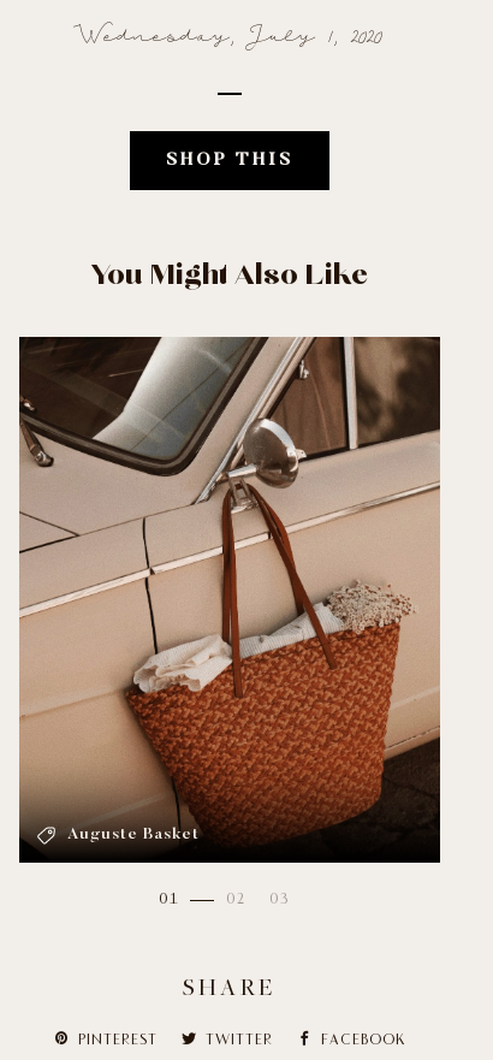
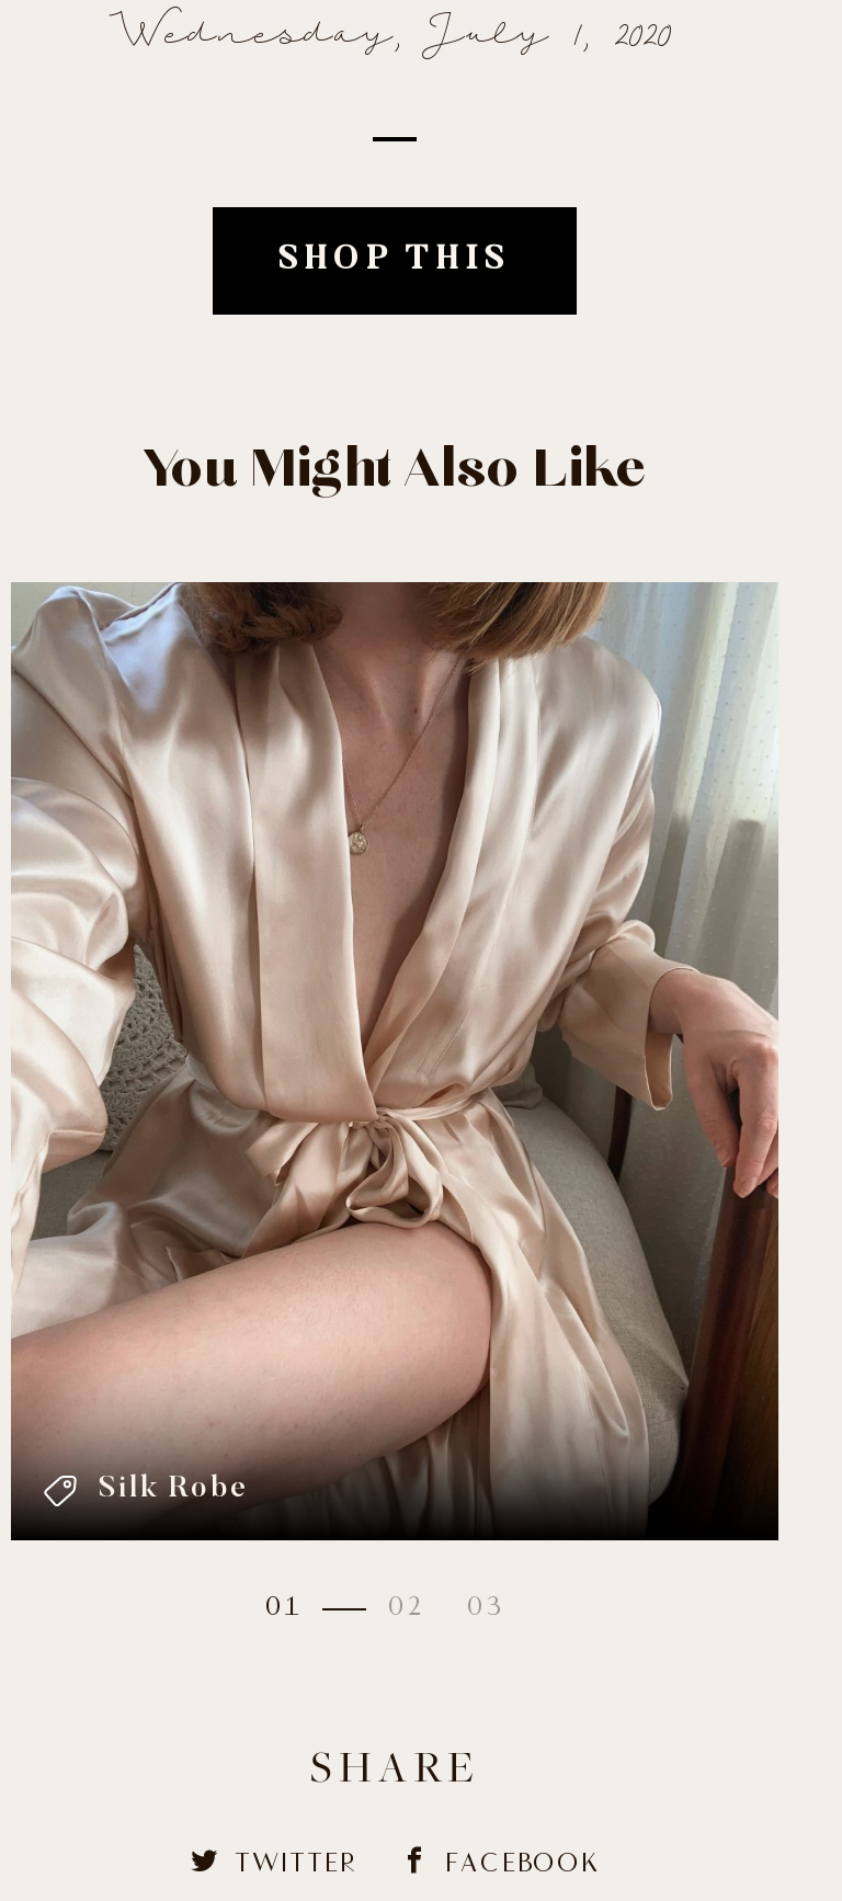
[19,336,441,849] [image] | Auguste Basket -> [11,580,778,1518] [image] | Silk Robe
[78,1033,158,1048] PINTEREST -> none

